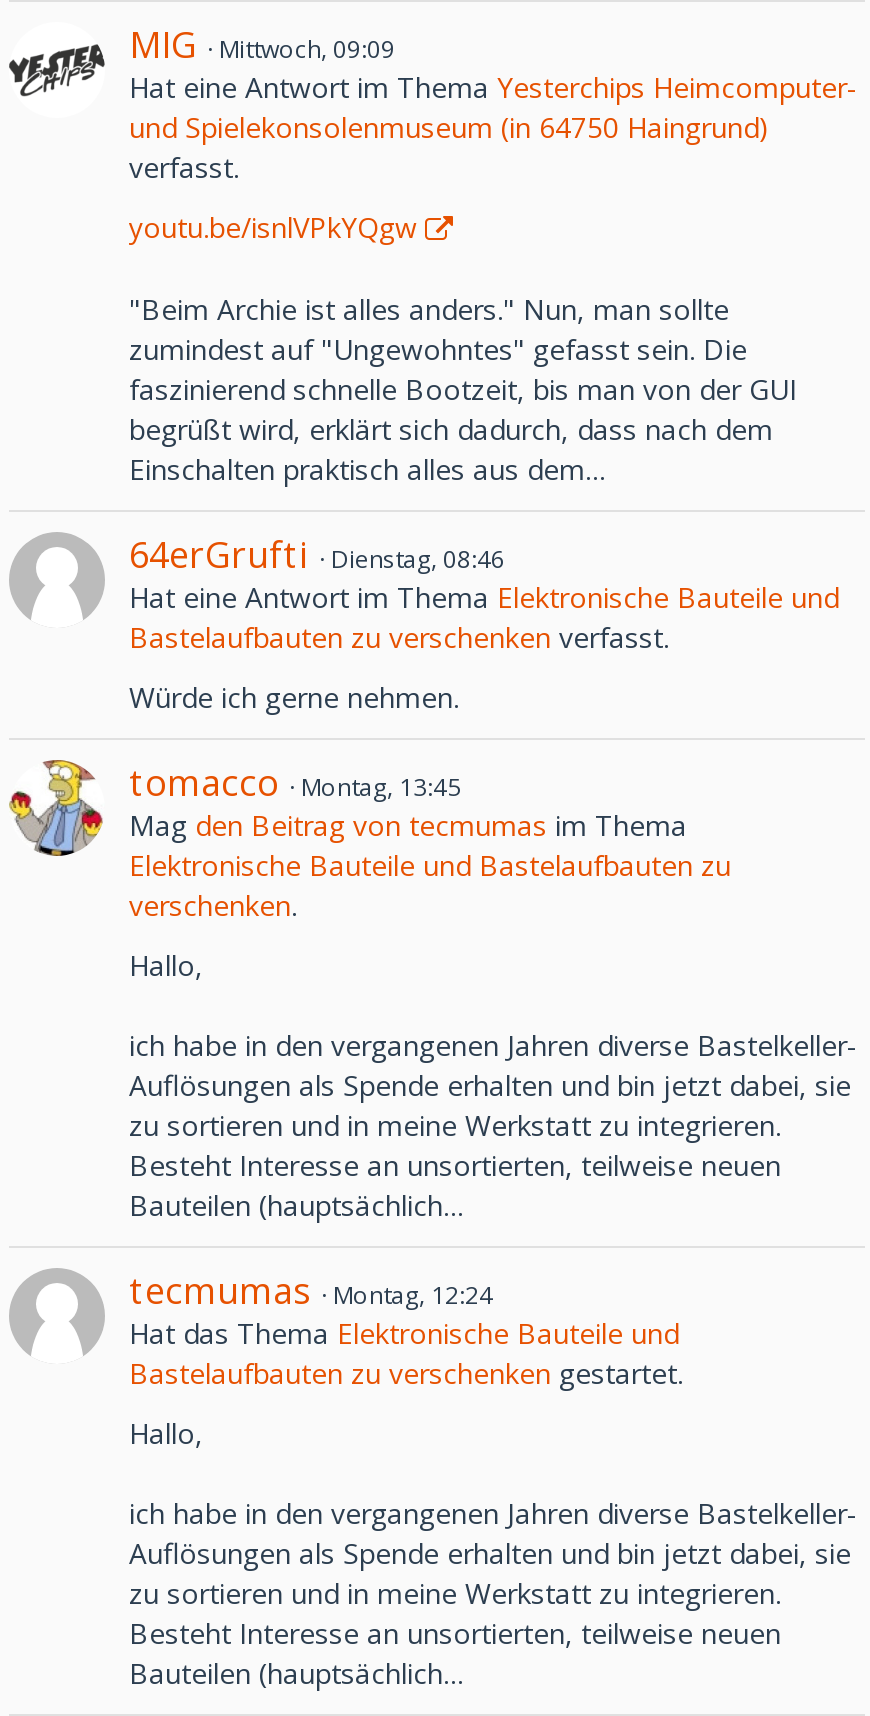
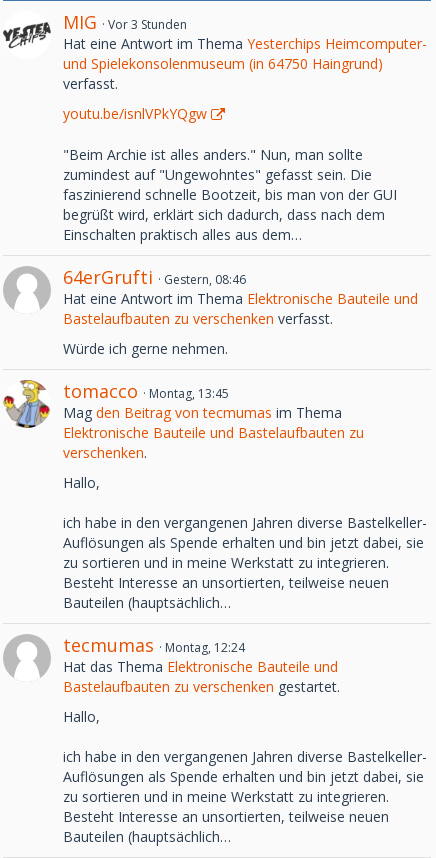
[129,20,395,68] MIG Mittwoch, 09:09 -> [63,10,187,34] MIG Vor 3 Stunden
[129,530,505,578] 64erGrufti Dienstag, 08:46 -> [63,265,246,289] 64erGrufti Gestern, 08:46

